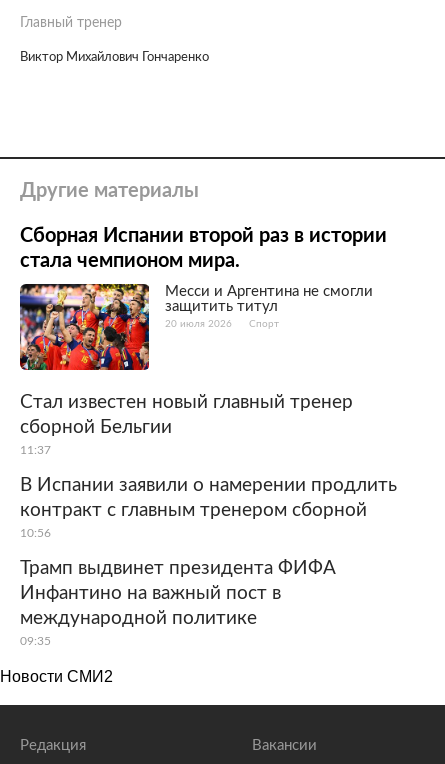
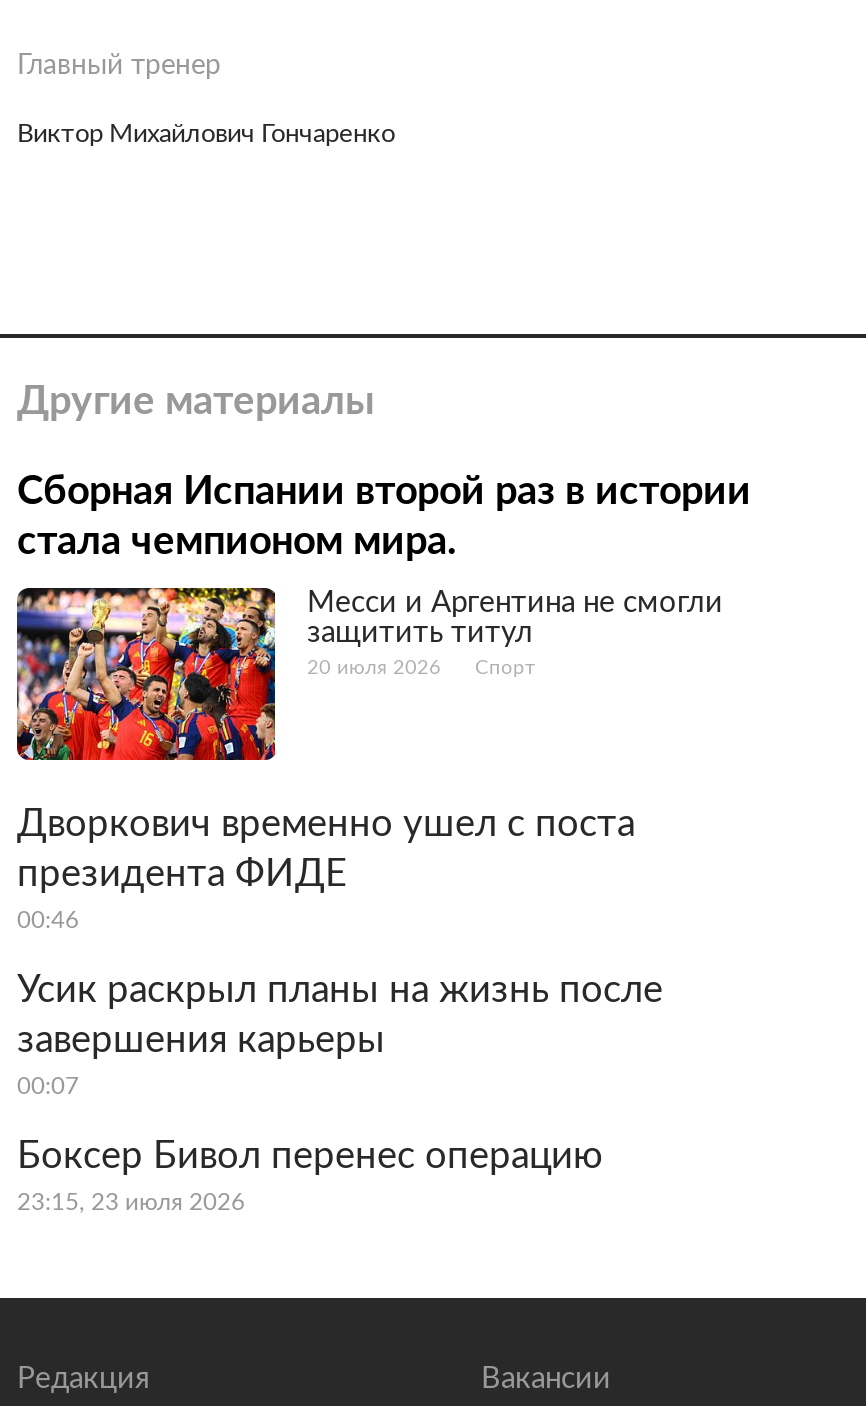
[0,393,397,685] Стал известен новый главный тренер | сборной Бельгии | 11:37 | В Испании заявили о намерении продлить | контракт с главным тренером сборной | 10:56 | Трамп выдвинет президента ФИФА | Инфантино на важный пост в | международной политике | 09:35 | Новости СМИ2 -> [17,806,663,1214] Дворкович временно ушел с поста | президента ФИДЕ | 00:46 | Усик раскрыл планы на жизнь после | завершения карьеры | 00:07 | Боксер Бивол перенес операцию | 23:15, 23 июля 2026

